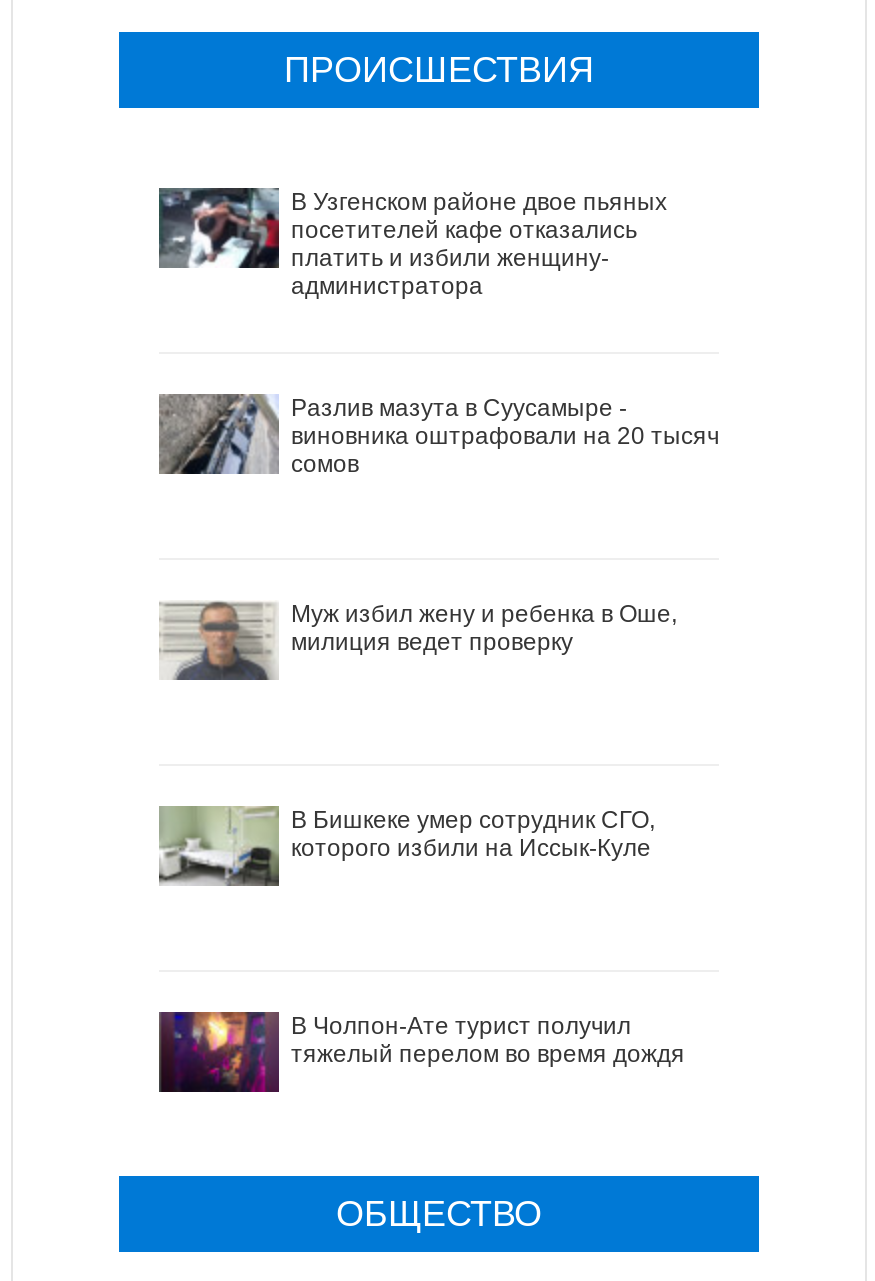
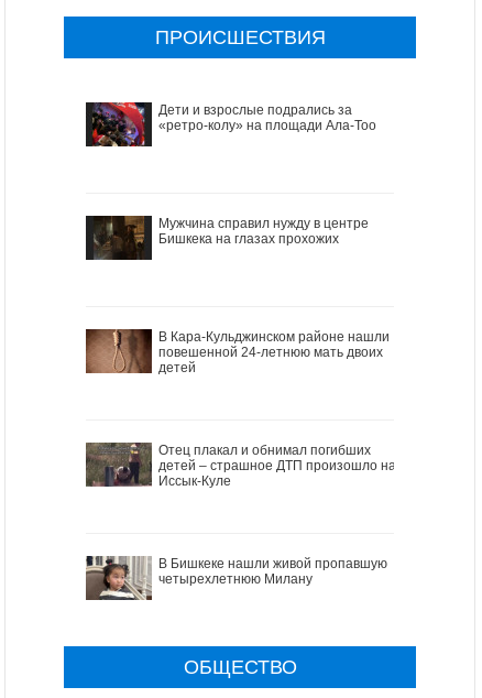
[159,186,667,301] [image] | В Узгенском районе двое пьяных | посетителей кафе отказались | платить и избили женщину- | администратора -> [86,101,376,148] [image] | Дети и взрослые подрались за | «ретро-колу» на площади Ала-Тоо
[159,394,719,479] [image] | Разлив мазута в Суусамыре - | виновника оштрафовали на 20 тысяч | сомов -> [86,216,369,261] [image] | Мужчина справил нужду в центре | Бишкека на глазах прохожих
[159,600,677,682] [image] | Муж избил жену и ребенка в Оше, | милиция ведет проверку -> [85,328,390,376] [image] | В Кара-Кульджинском районе нашли | повешенной 24-летнюю мать двоих | детей
[159,806,655,886] [image] | В Бишкеке умер сотрудник СГО, | которого избили на Иссык-Куле -> [85,443,396,489] [image] | Отец плакал и обнимал погибших | детей – страшное ДТП произошло на | Иссык-Куле
[159,1012,685,1092] [image] | В Чолпон-Ате турист получил | тяжелый перелом во время дождя -> [86,556,387,601] [image] | В Бишкеке нашли живой пропавшую | четырехлетнюю Милану

